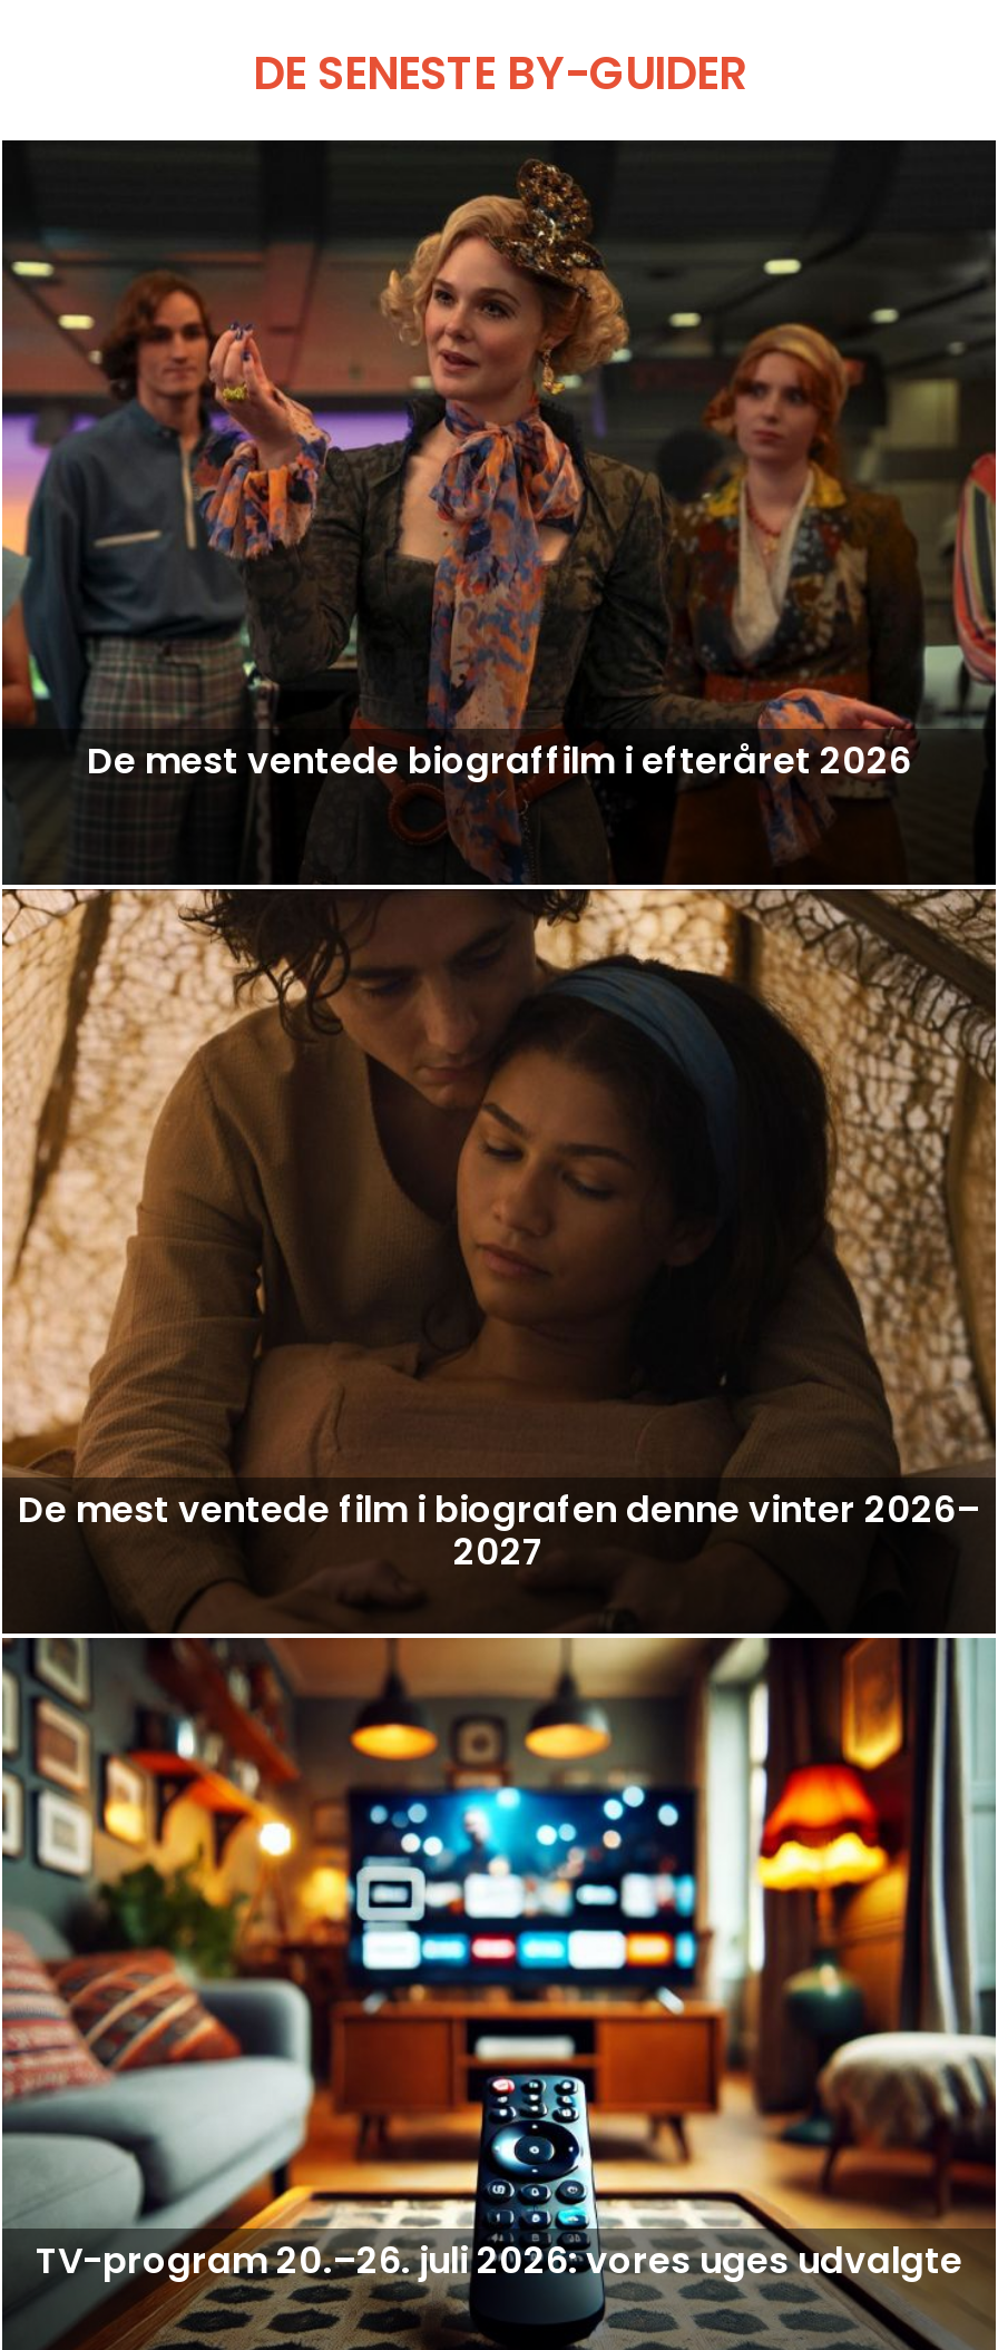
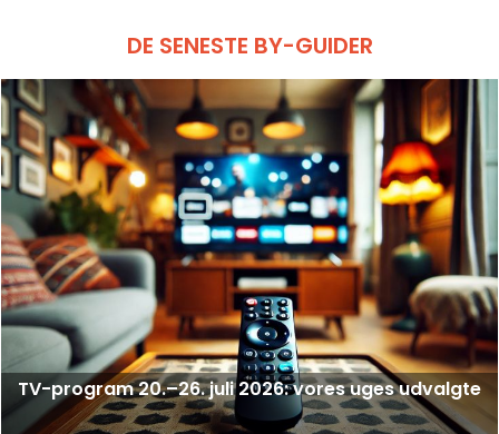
[7,138,991,1469] [image] | De mest ventede biograffilm i efteråret 2026 -> none
[7,1485,991,1640] [image] | De mest ventede film i biografen denne vinter 2026– | 2027 -> none

